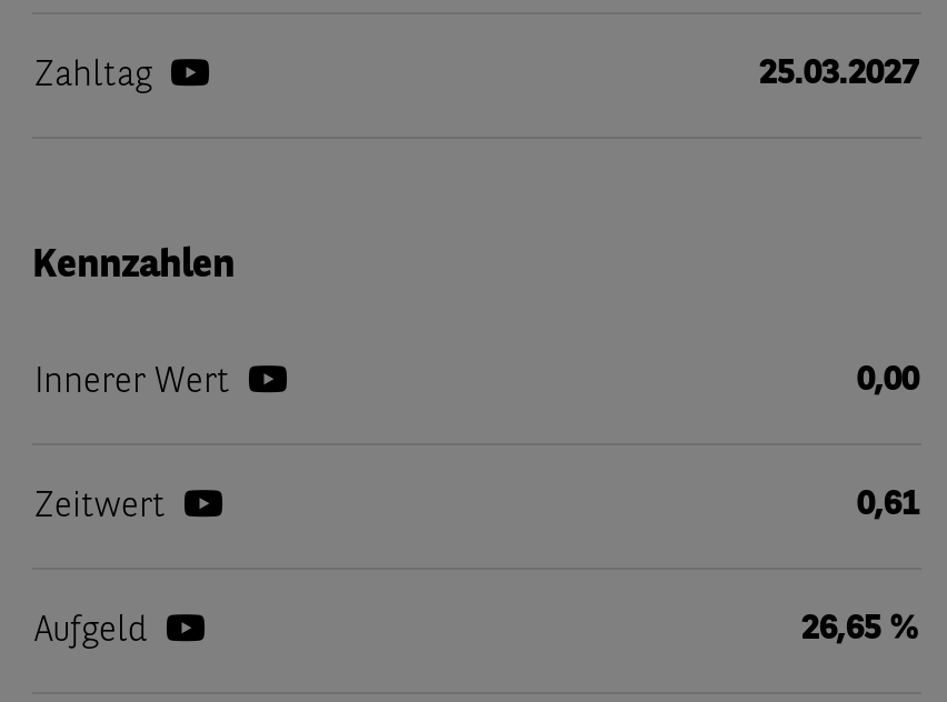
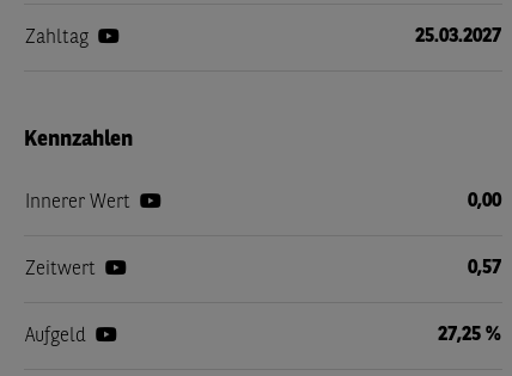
[857,487,919,522] 0,61 -> [468,259,501,278] 0,57
[801,611,919,647] 26,65 % -> [438,325,501,344] 27,25 %

